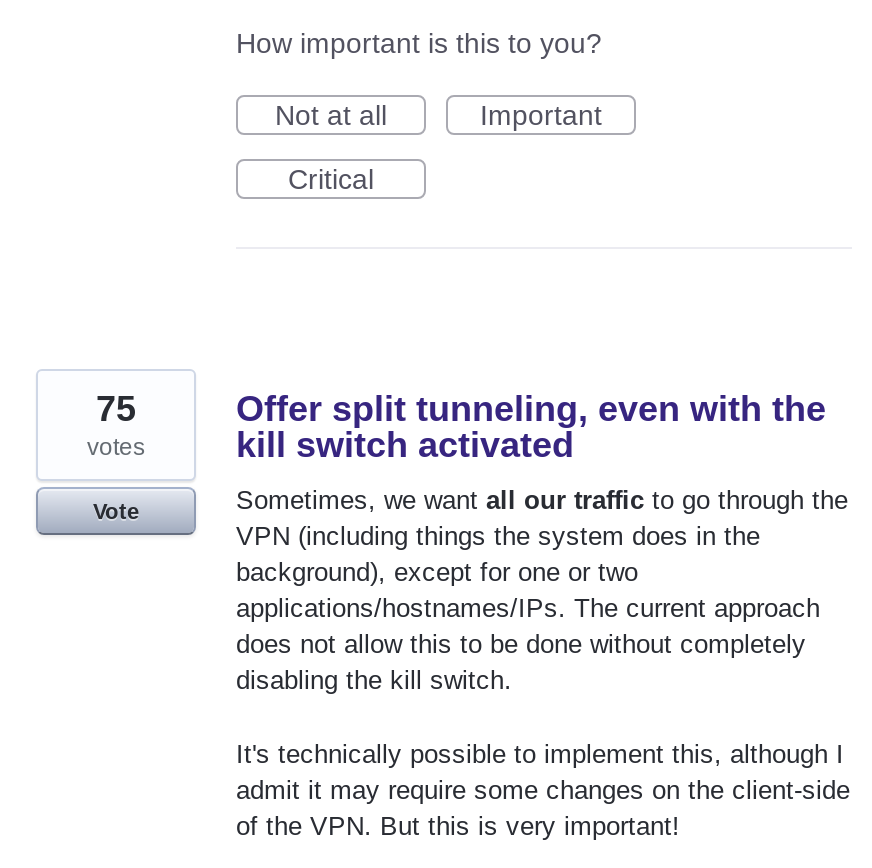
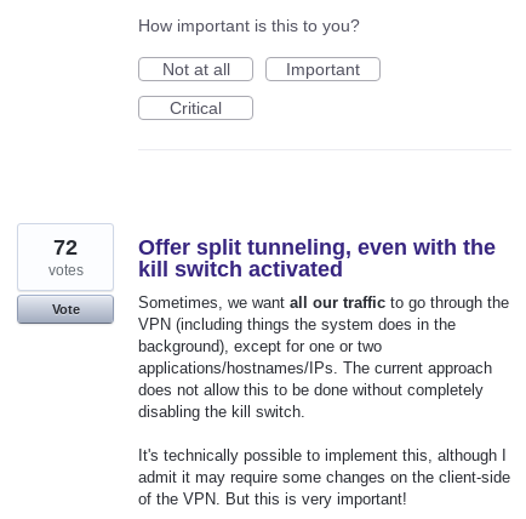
[96,390,136,430] 75 -> [53,235,78,259] 72

